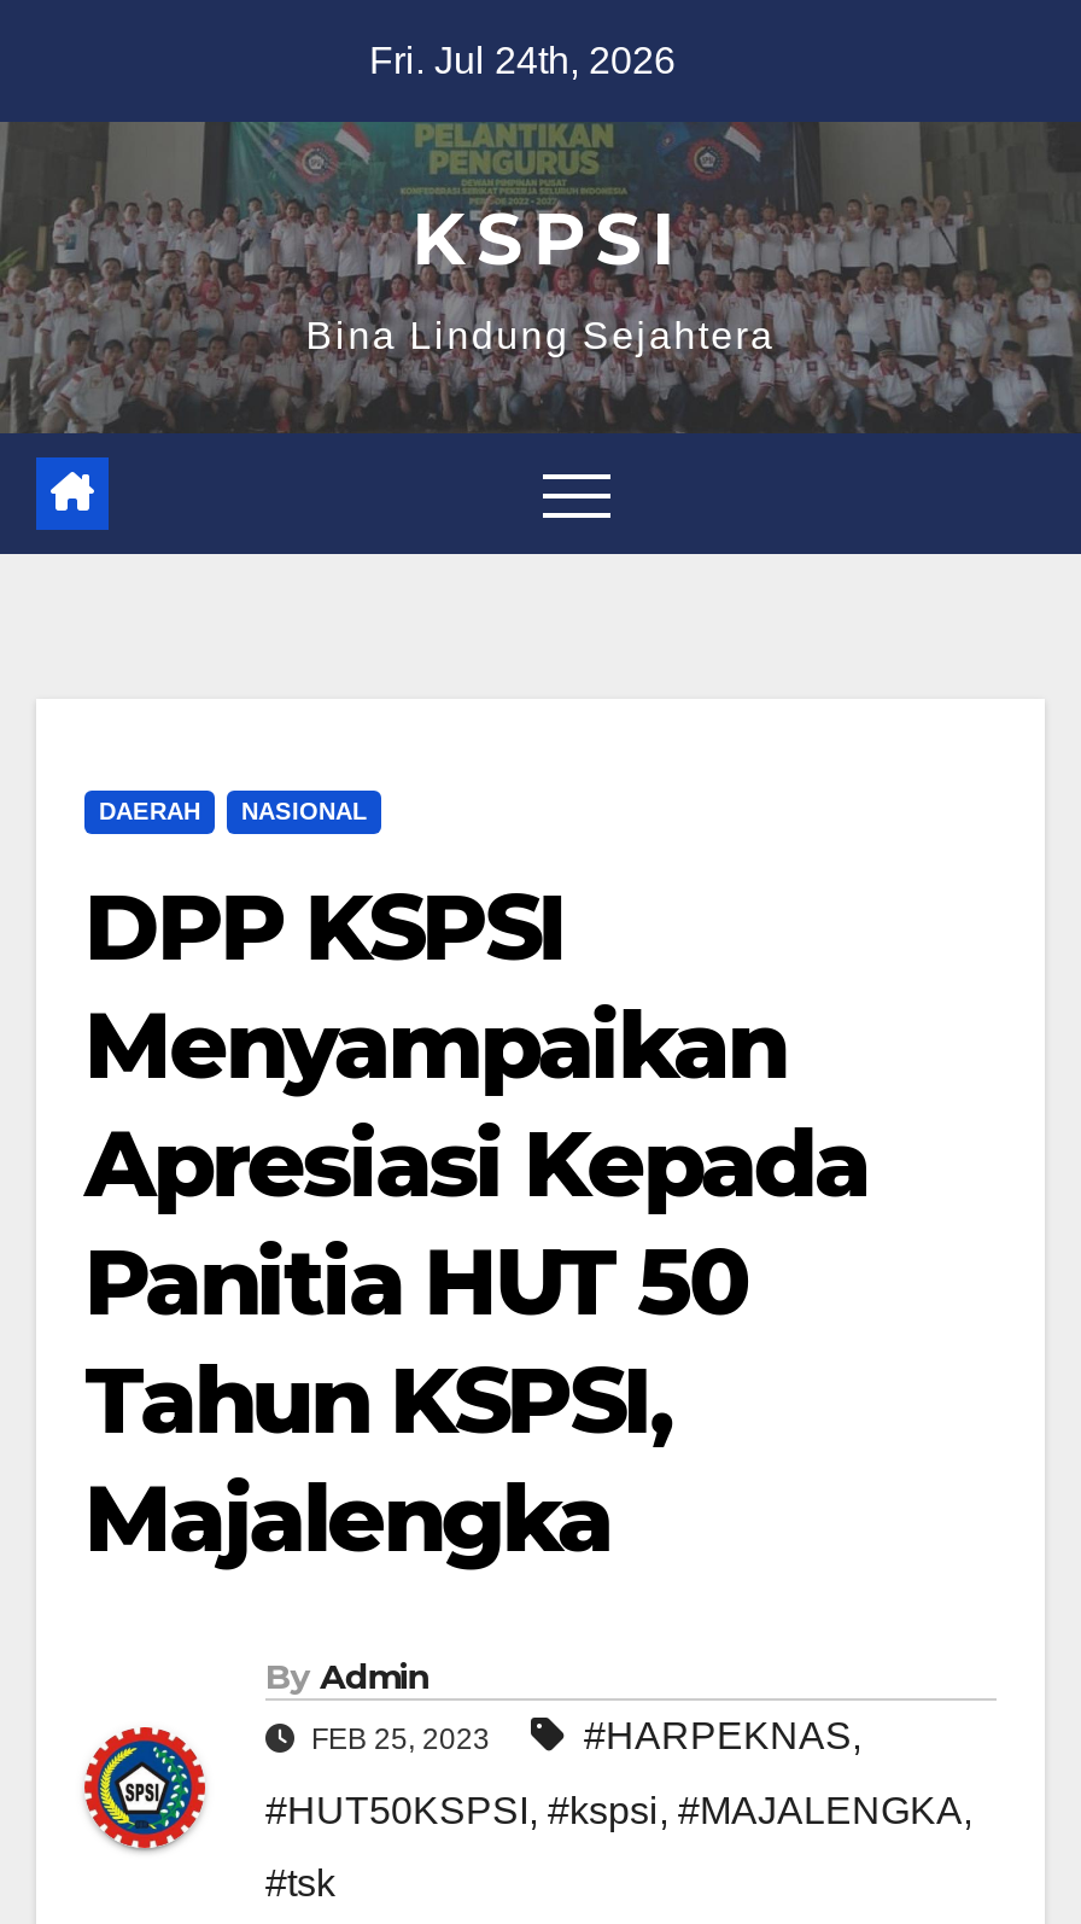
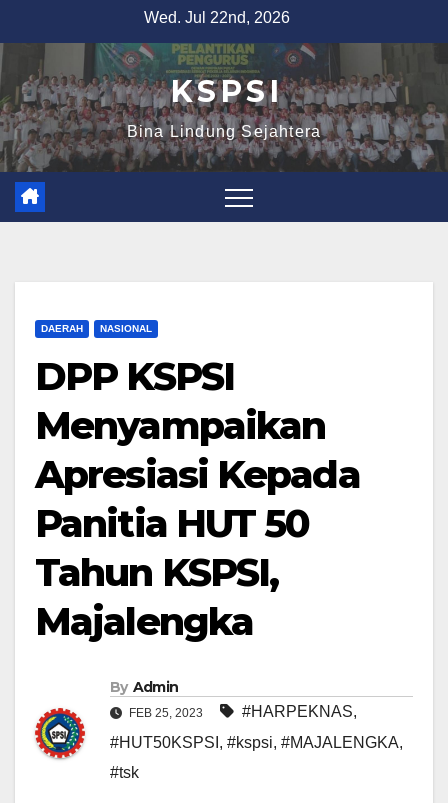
[369,40,676,81] Fri. Jul 24th, 2026 -> [143,9,289,26] Wed. Jul 22nd, 2026

